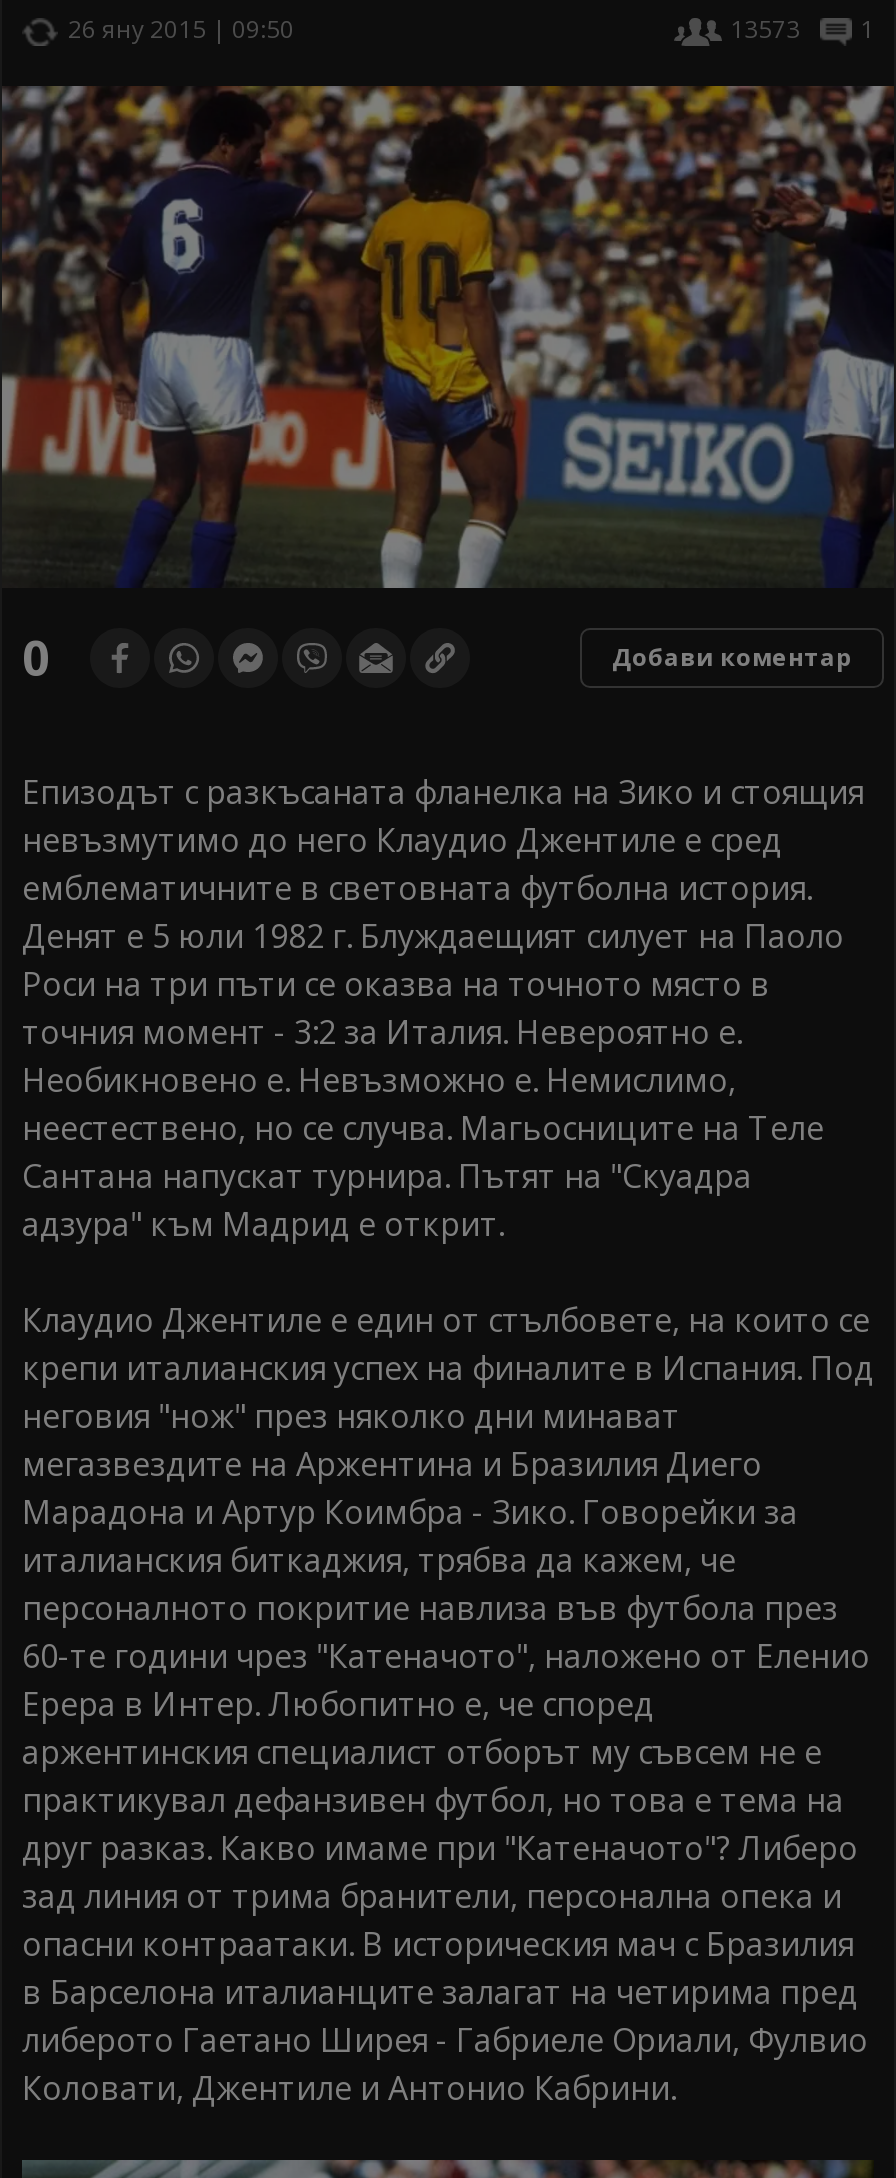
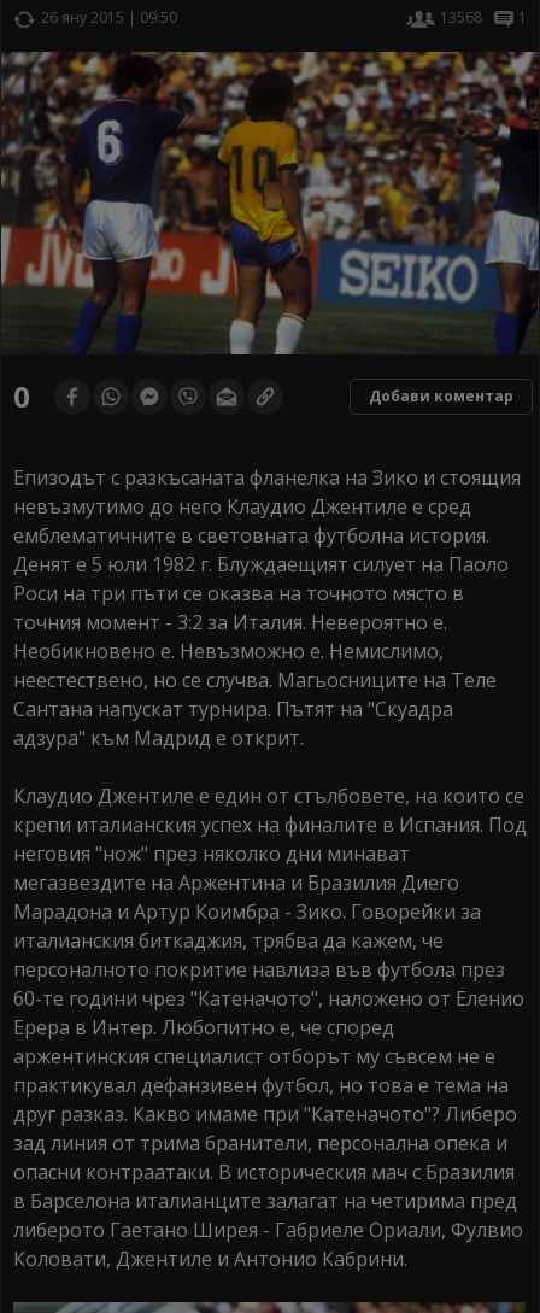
[730,12,874,46] 13573 1 -> [440,7,527,28] 13568 1

